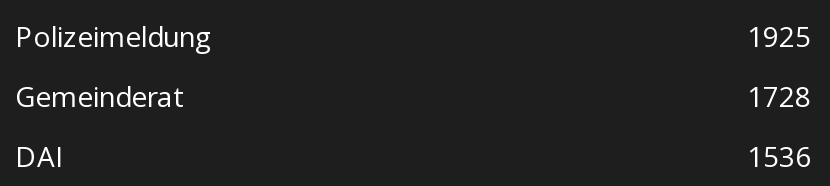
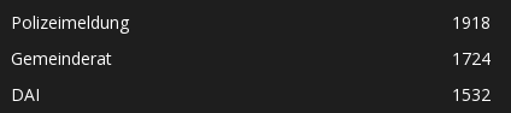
[747,16,811,54] 1925 -> [452,10,491,33] 1918
[747,76,811,114] 1728 -> [452,47,491,69] 1724
[747,136,811,174] 1536 -> [452,83,491,105] 1532

